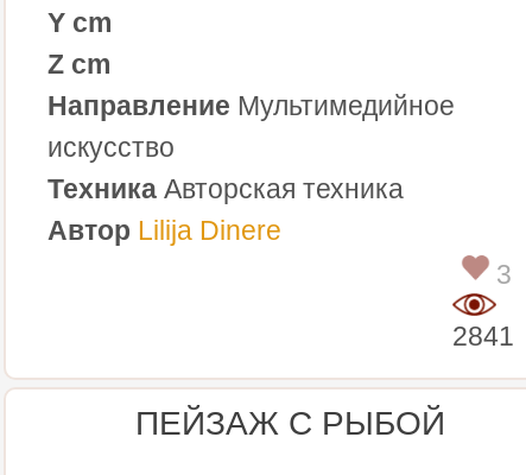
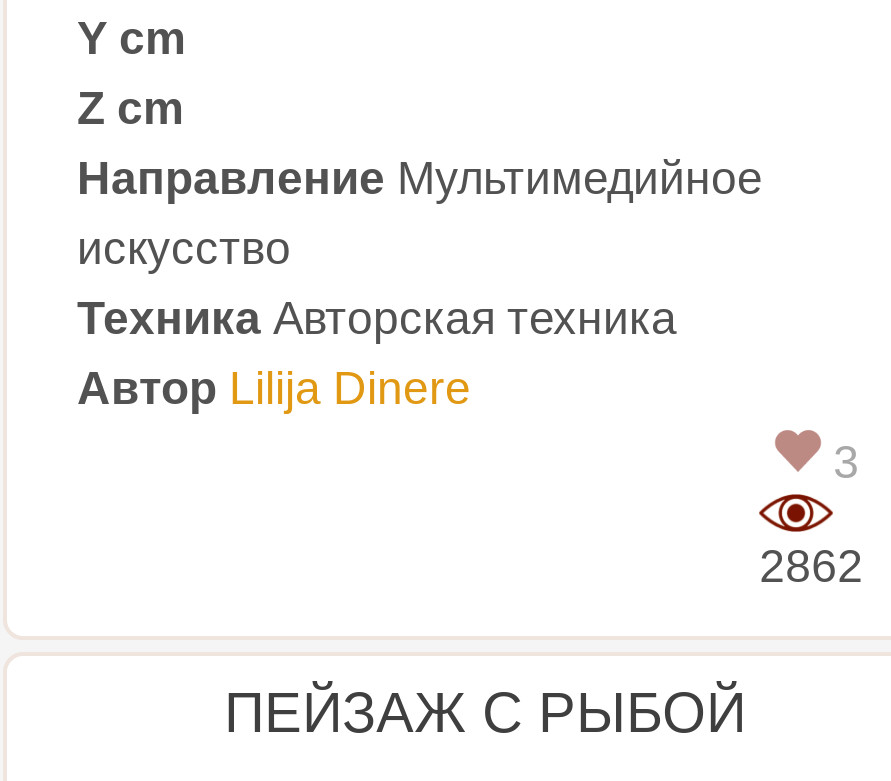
[453,321,514,352] 2841 -> [759,540,863,592] 2862

